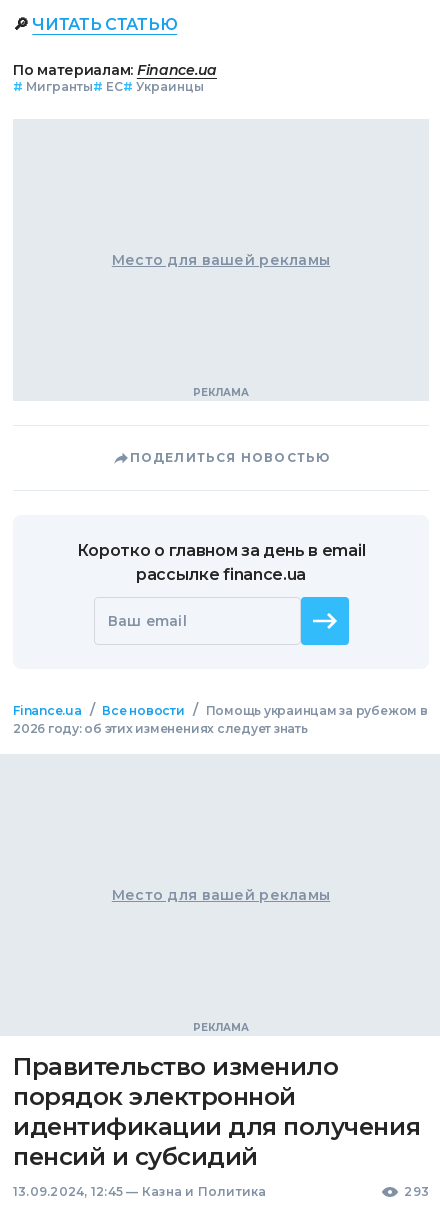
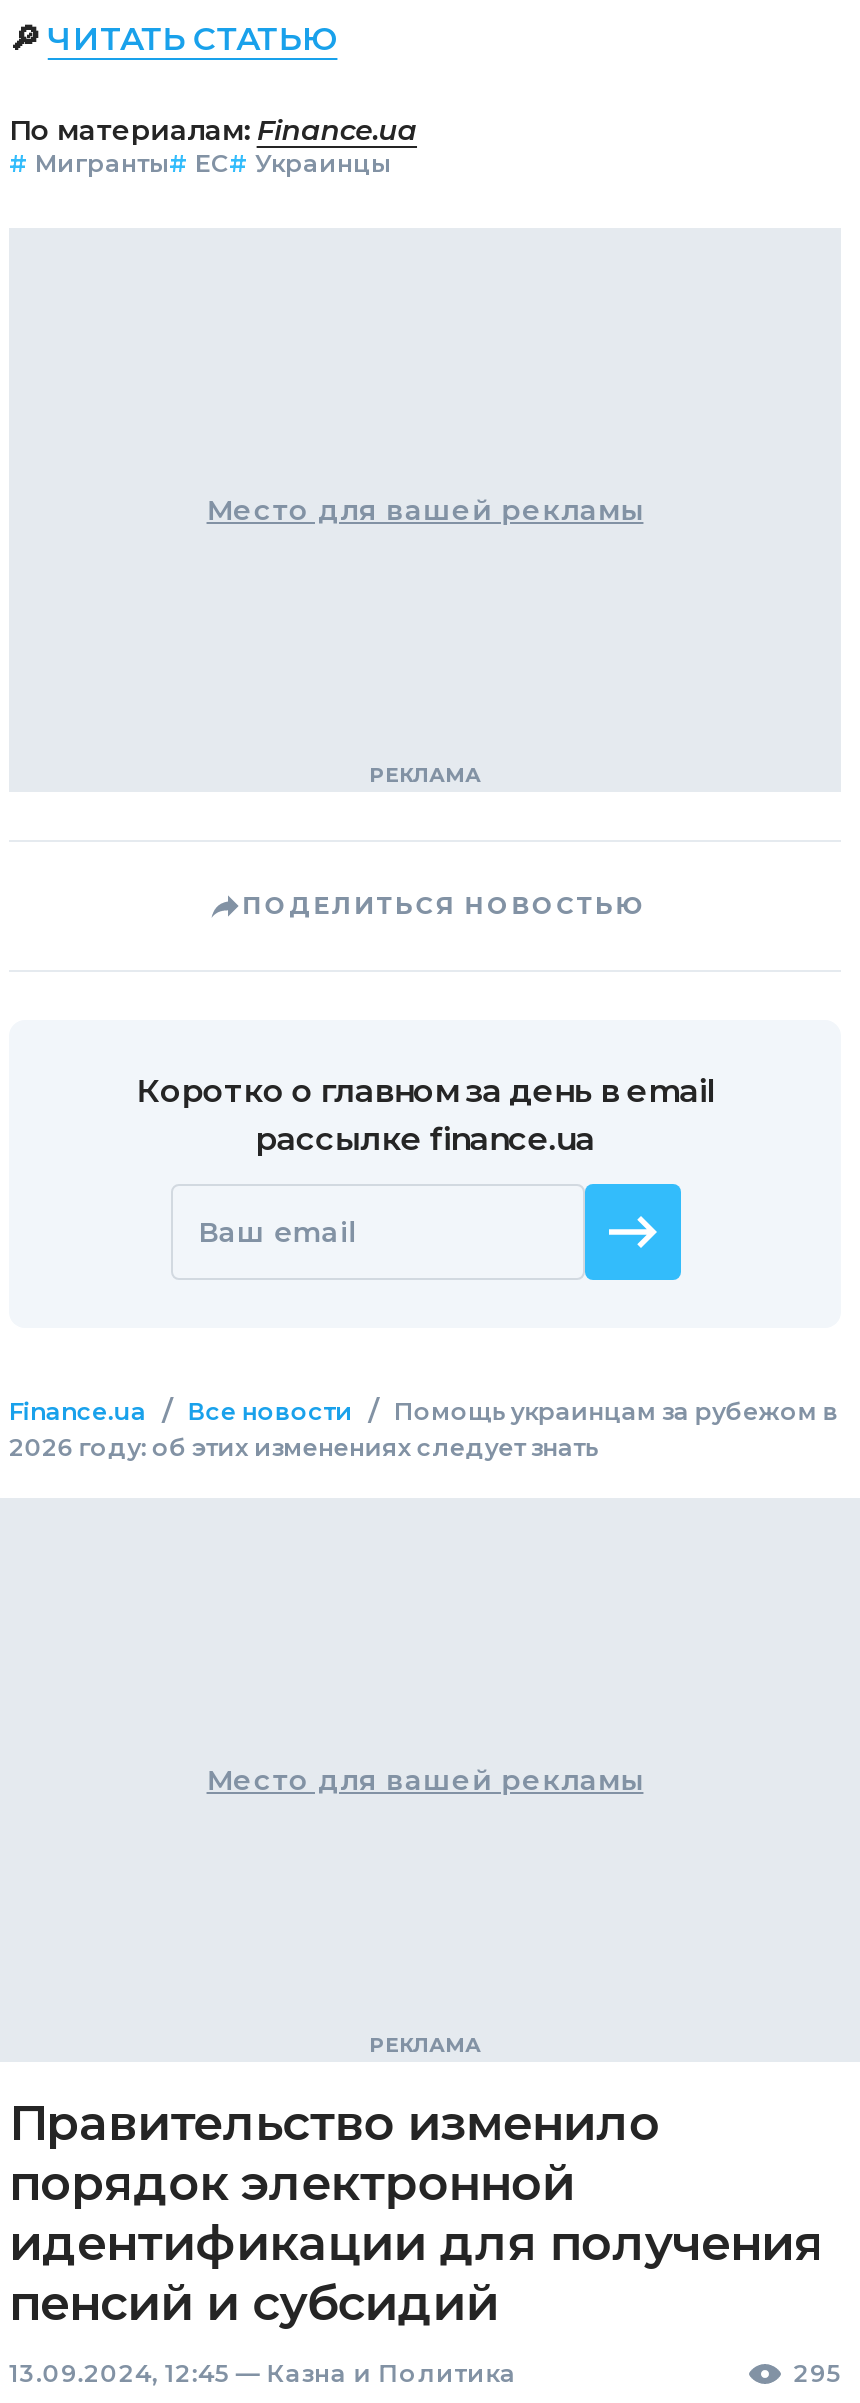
[404,1184,429,1199] 293 -> [794,2358,841,2388] 295

